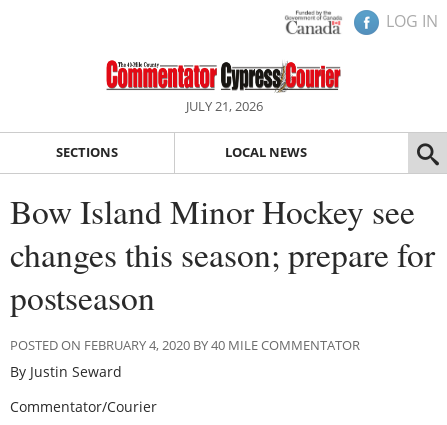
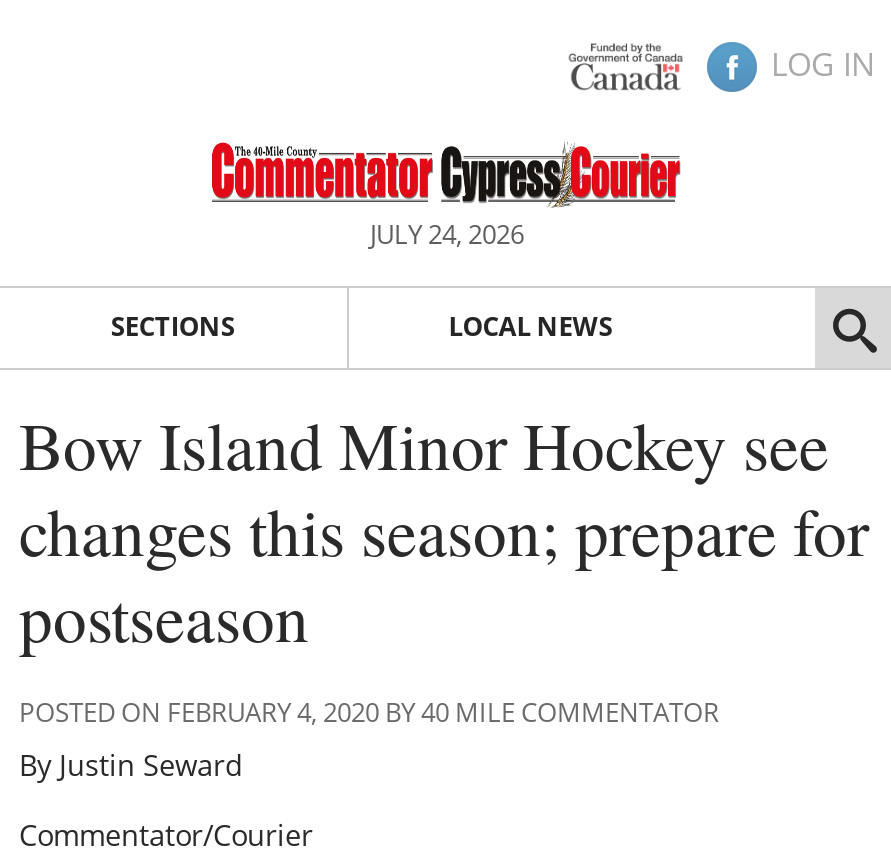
[185,97,262,115] JULY 21, 2026 -> [370,216,524,252] JULY 24, 2026

